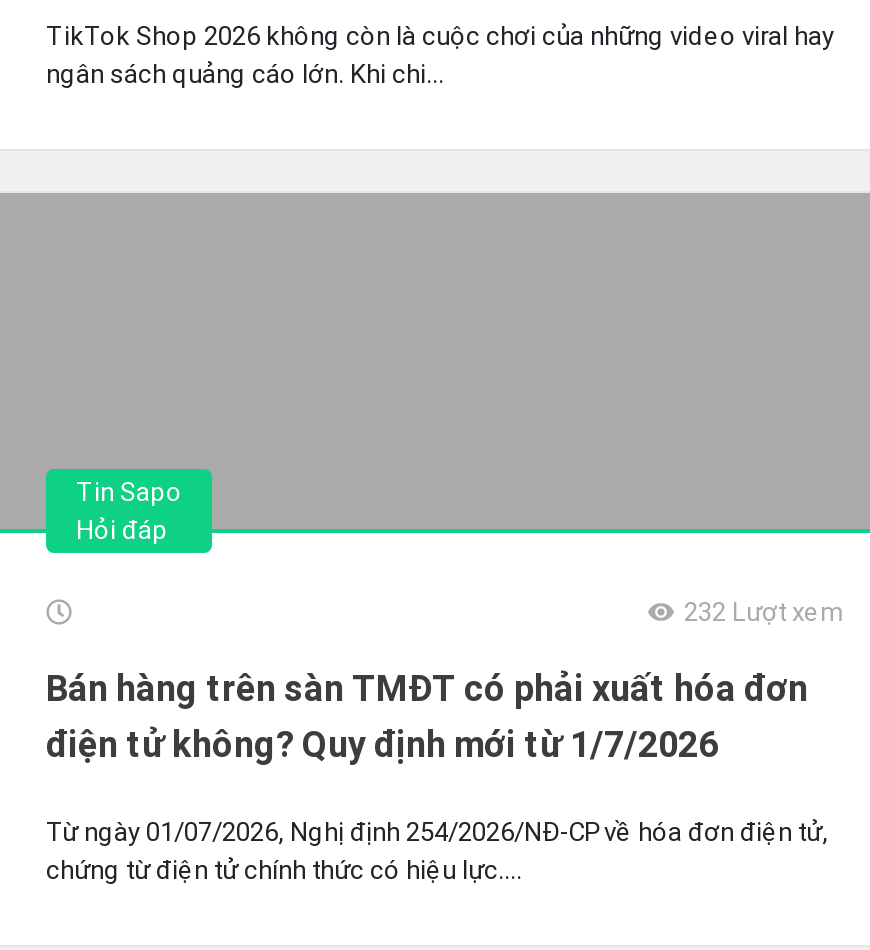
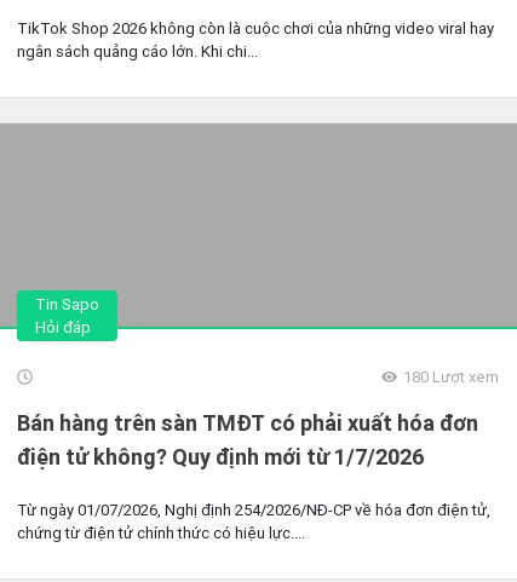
[684,595,842,629] 232 Lượt xem -> [403,367,499,387] 180 Lượt xem

